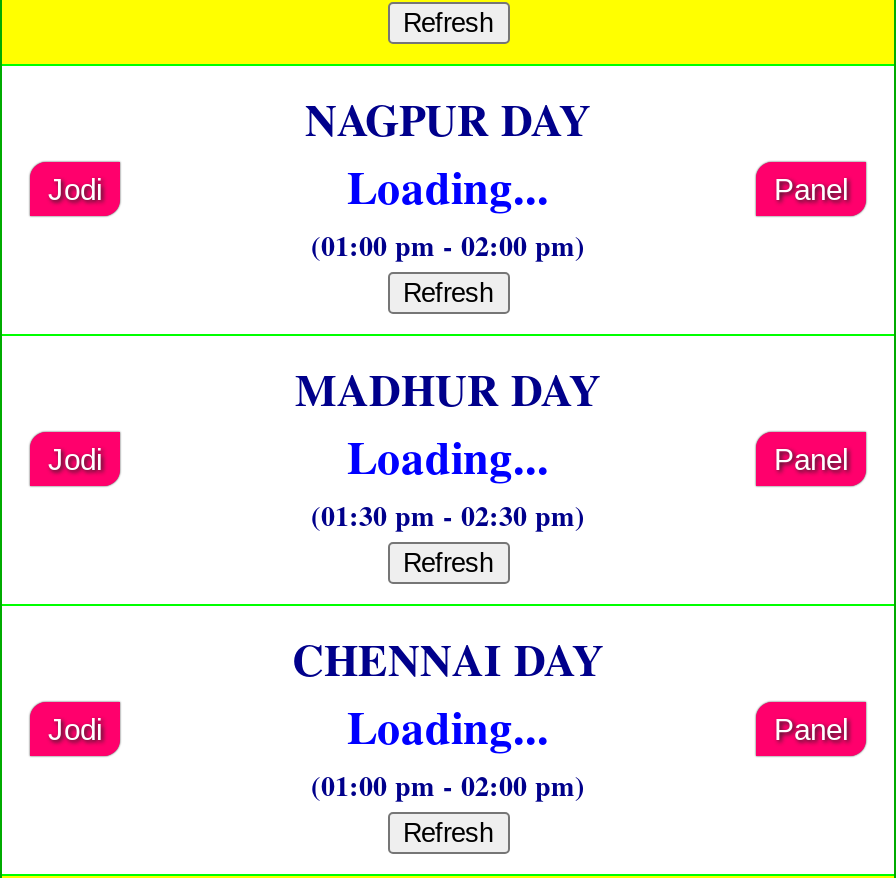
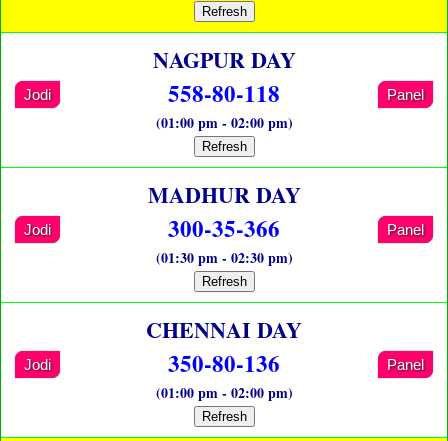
[347,152,549,220] Loading... -> [168,76,280,110] 558-80-118
[347,422,549,490] Loading... -> [168,211,280,245] 300-35-366
[347,692,549,760] Loading... -> [168,346,280,380] 350-80-136

